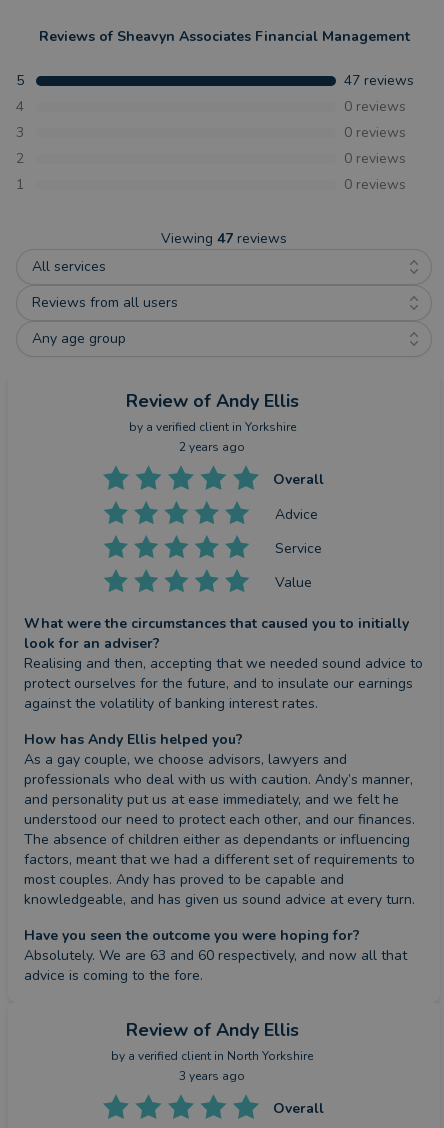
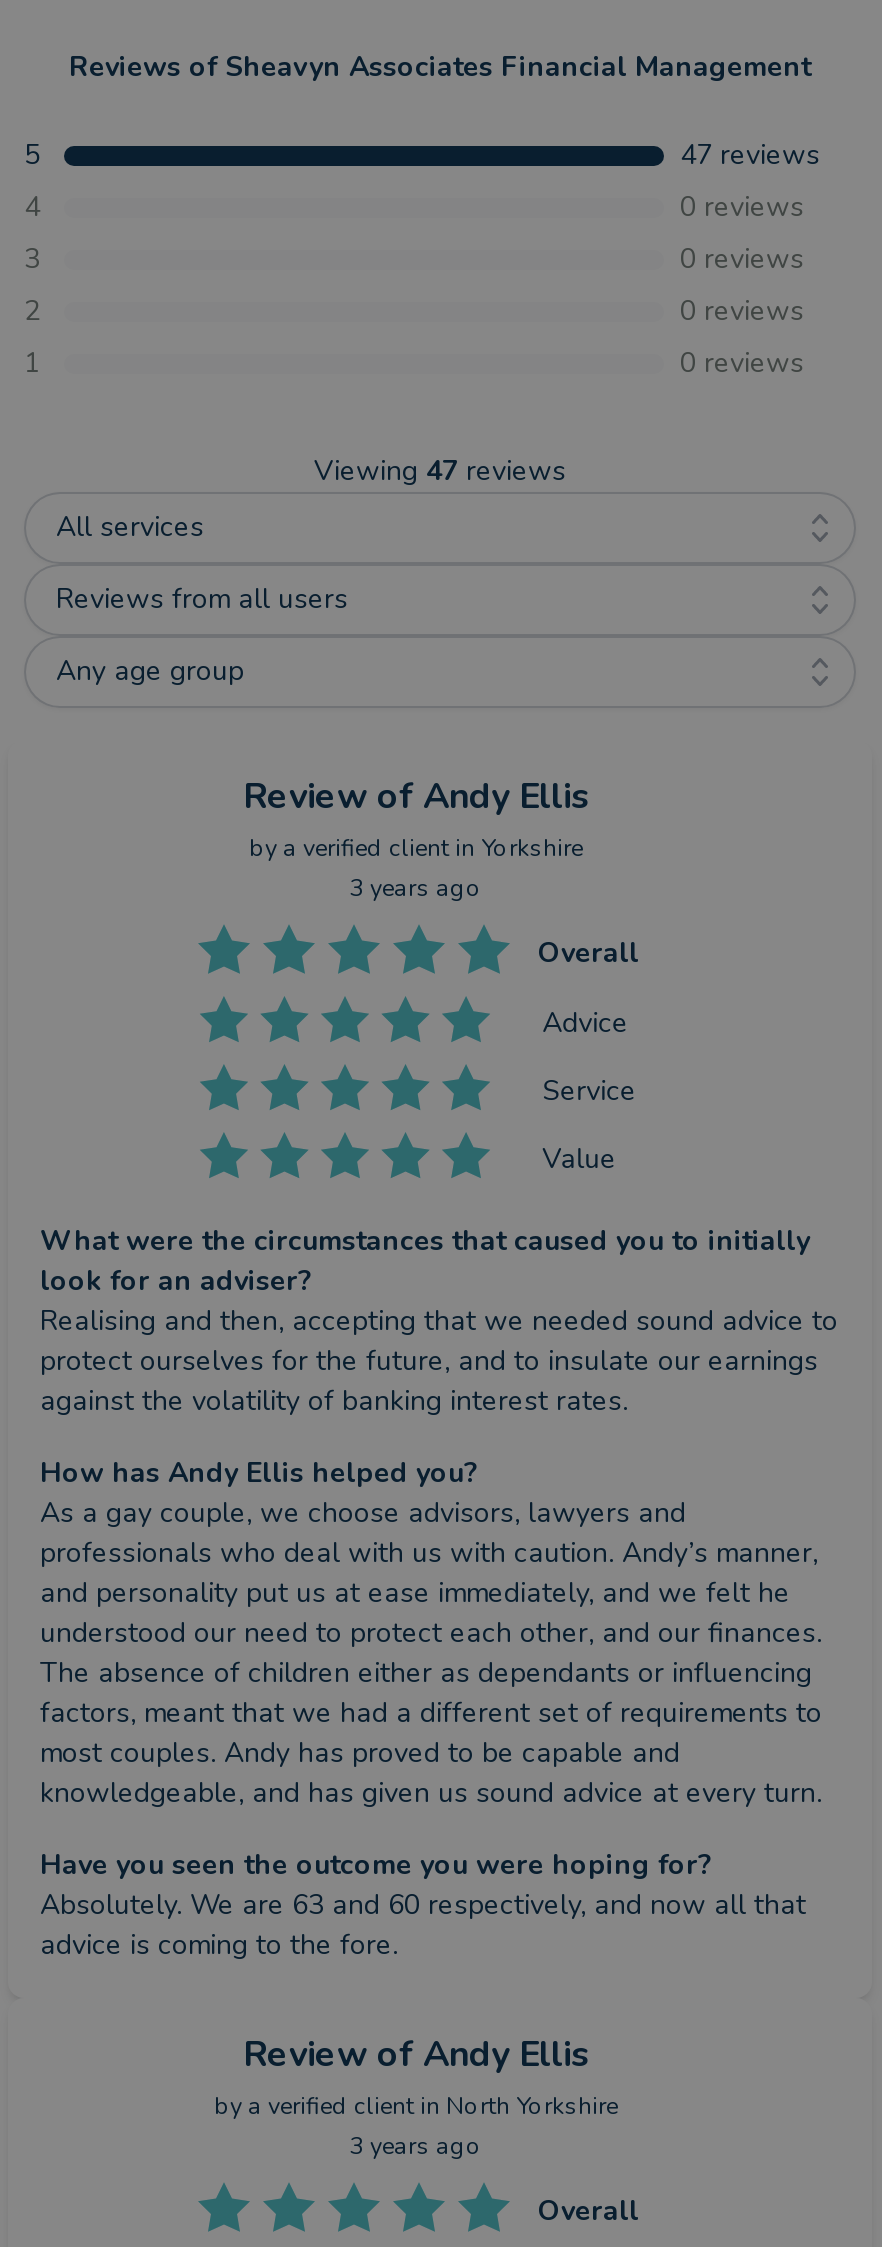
[179,439,245,455] 2 years ago -> [350,872,482,904] 3 years ago

